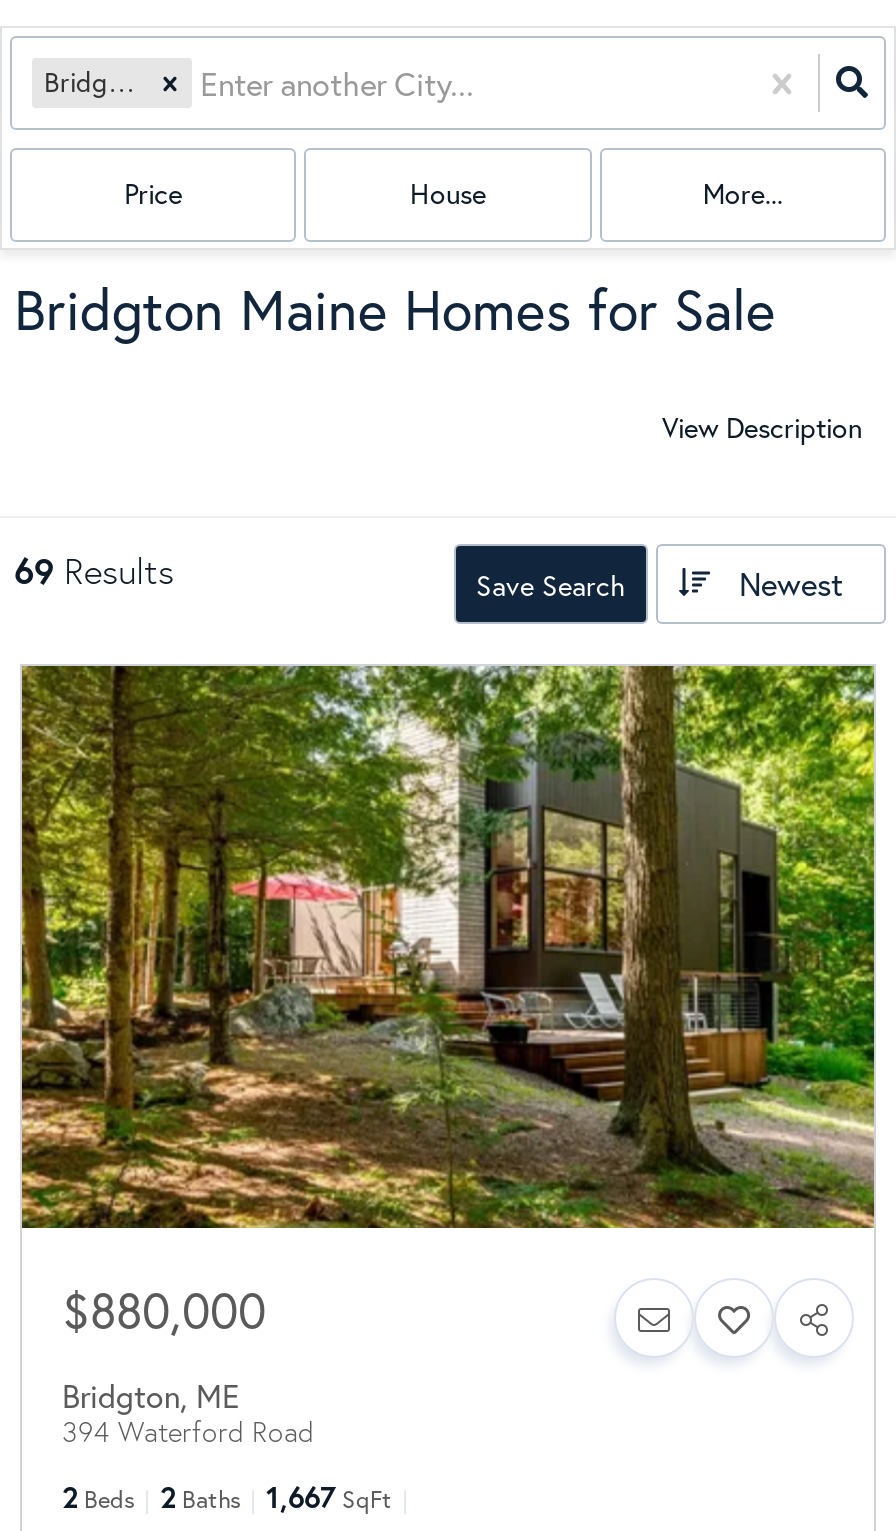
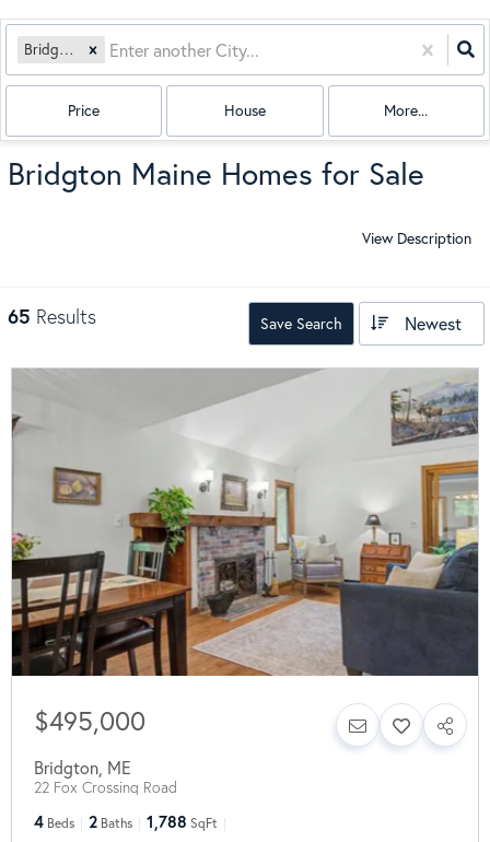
[14,546,174,594] 69 Results -> [8,303,96,329] 65 Results
[20,664,876,1342] [image] | $880,000 -> [11,369,479,737] [image] | $495,000
[62,1414,314,1450] 394 Waterford Road -> [34,778,177,797] 22 Fox Crossing Road
[62,1478,134,1516] 2 Beds -> [34,812,74,832] 4 Beds
[266,1478,392,1516] 1,667 SqFt -> [147,812,218,832] 1,788 SqFt

